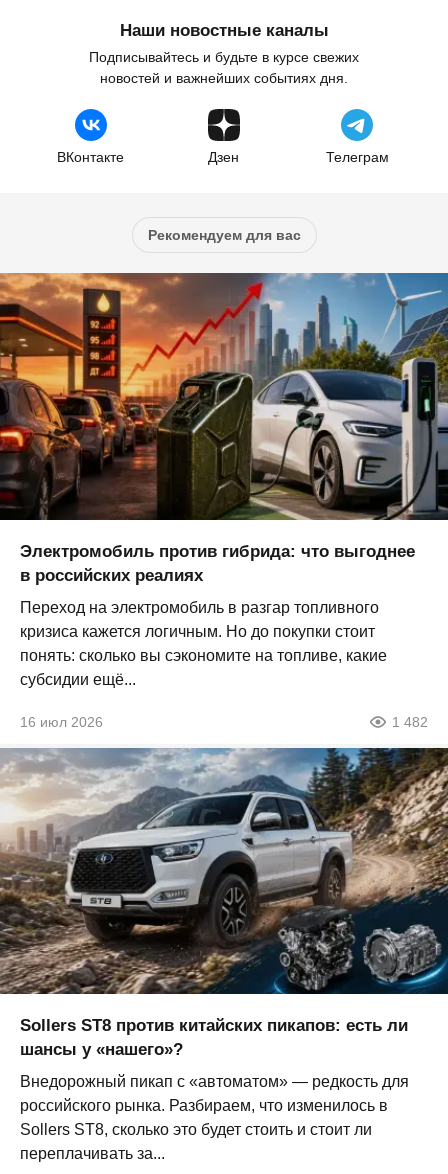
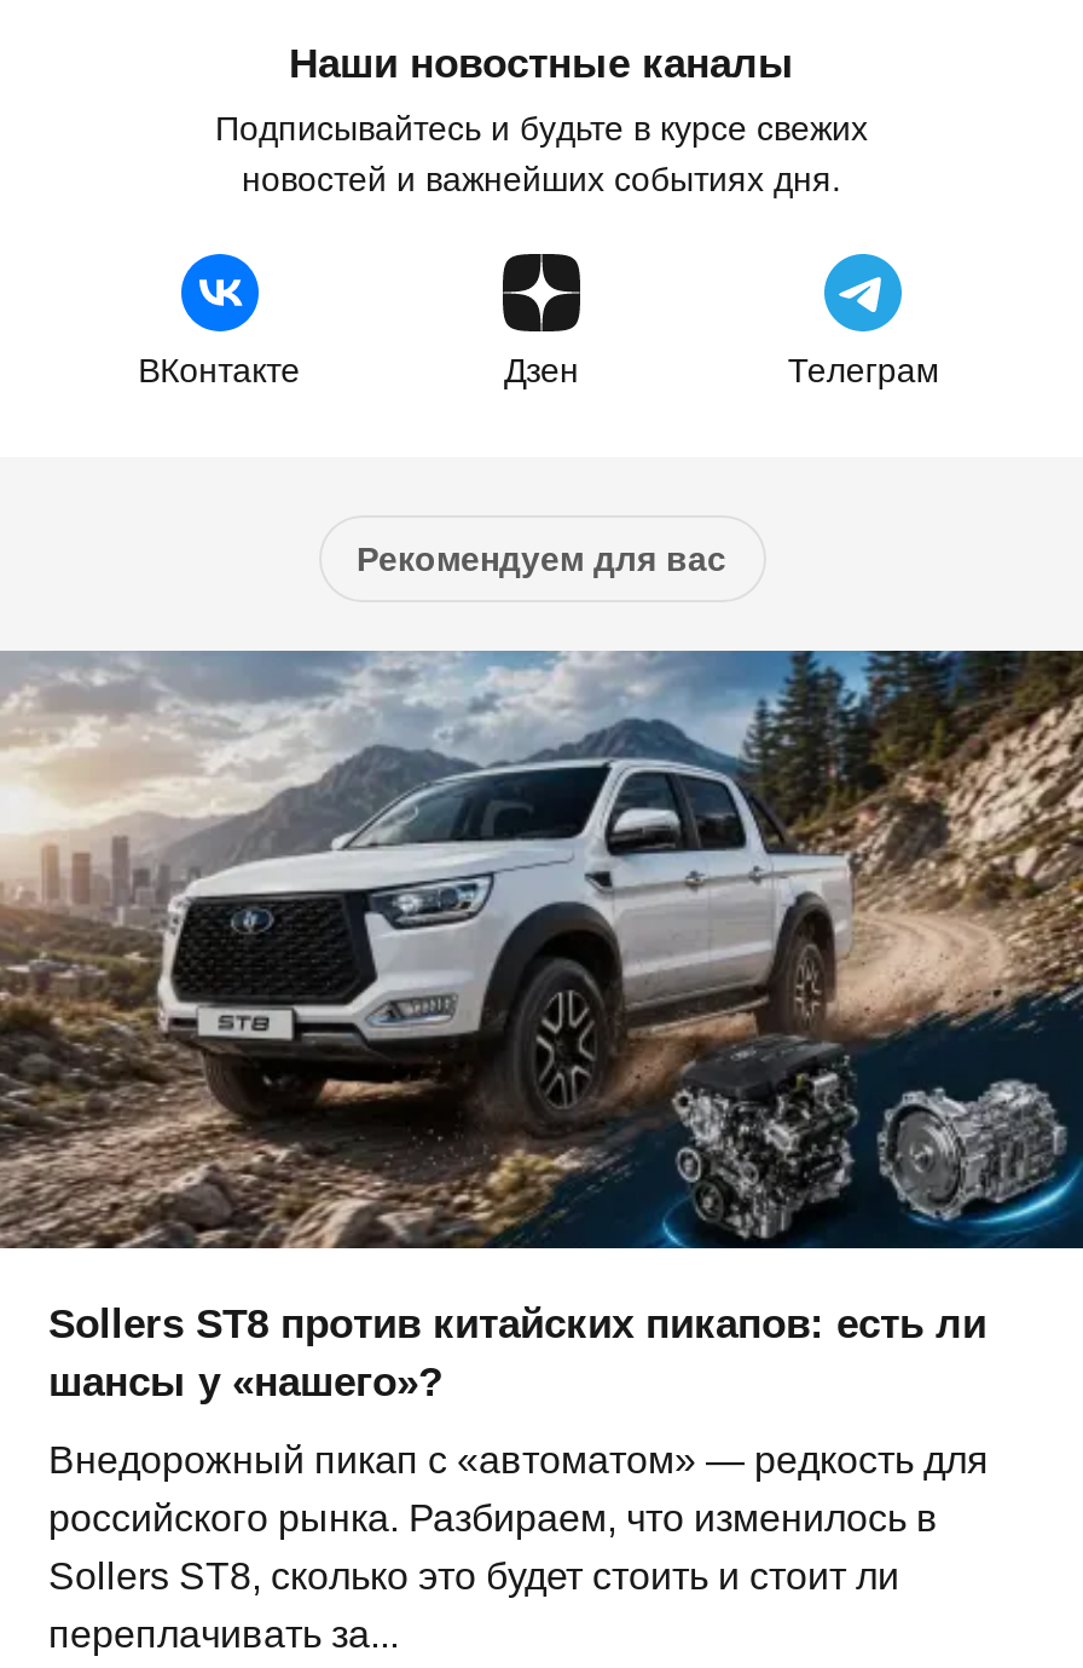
[3,272,445,729] [image] | Электромобиль против гибрида: что выгоднее | в российских реалиях | Переход на электромобиль в разгар топливного | кризиса кажется логичным. Но до покупки стоит | понять: сколько вы сэкономите на топливе, какие | субсидии ещё... | 16 июл 2026 | 1 482 -> none

